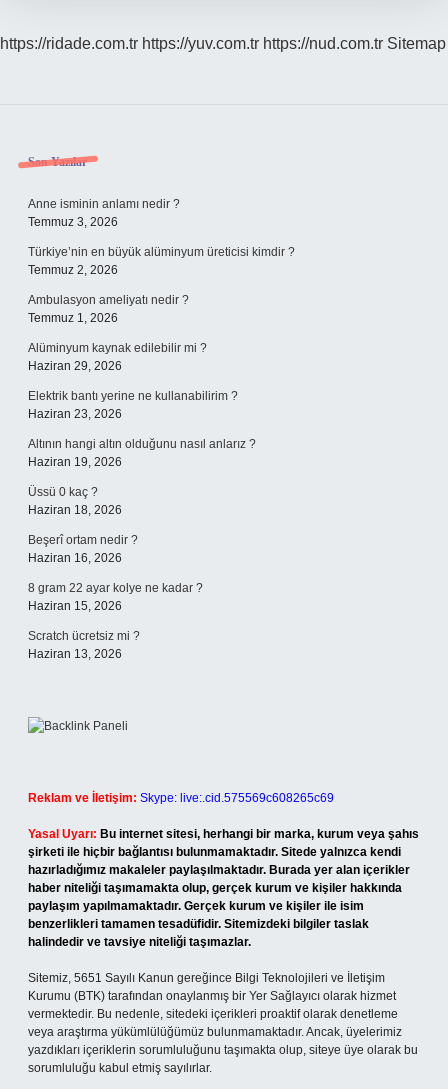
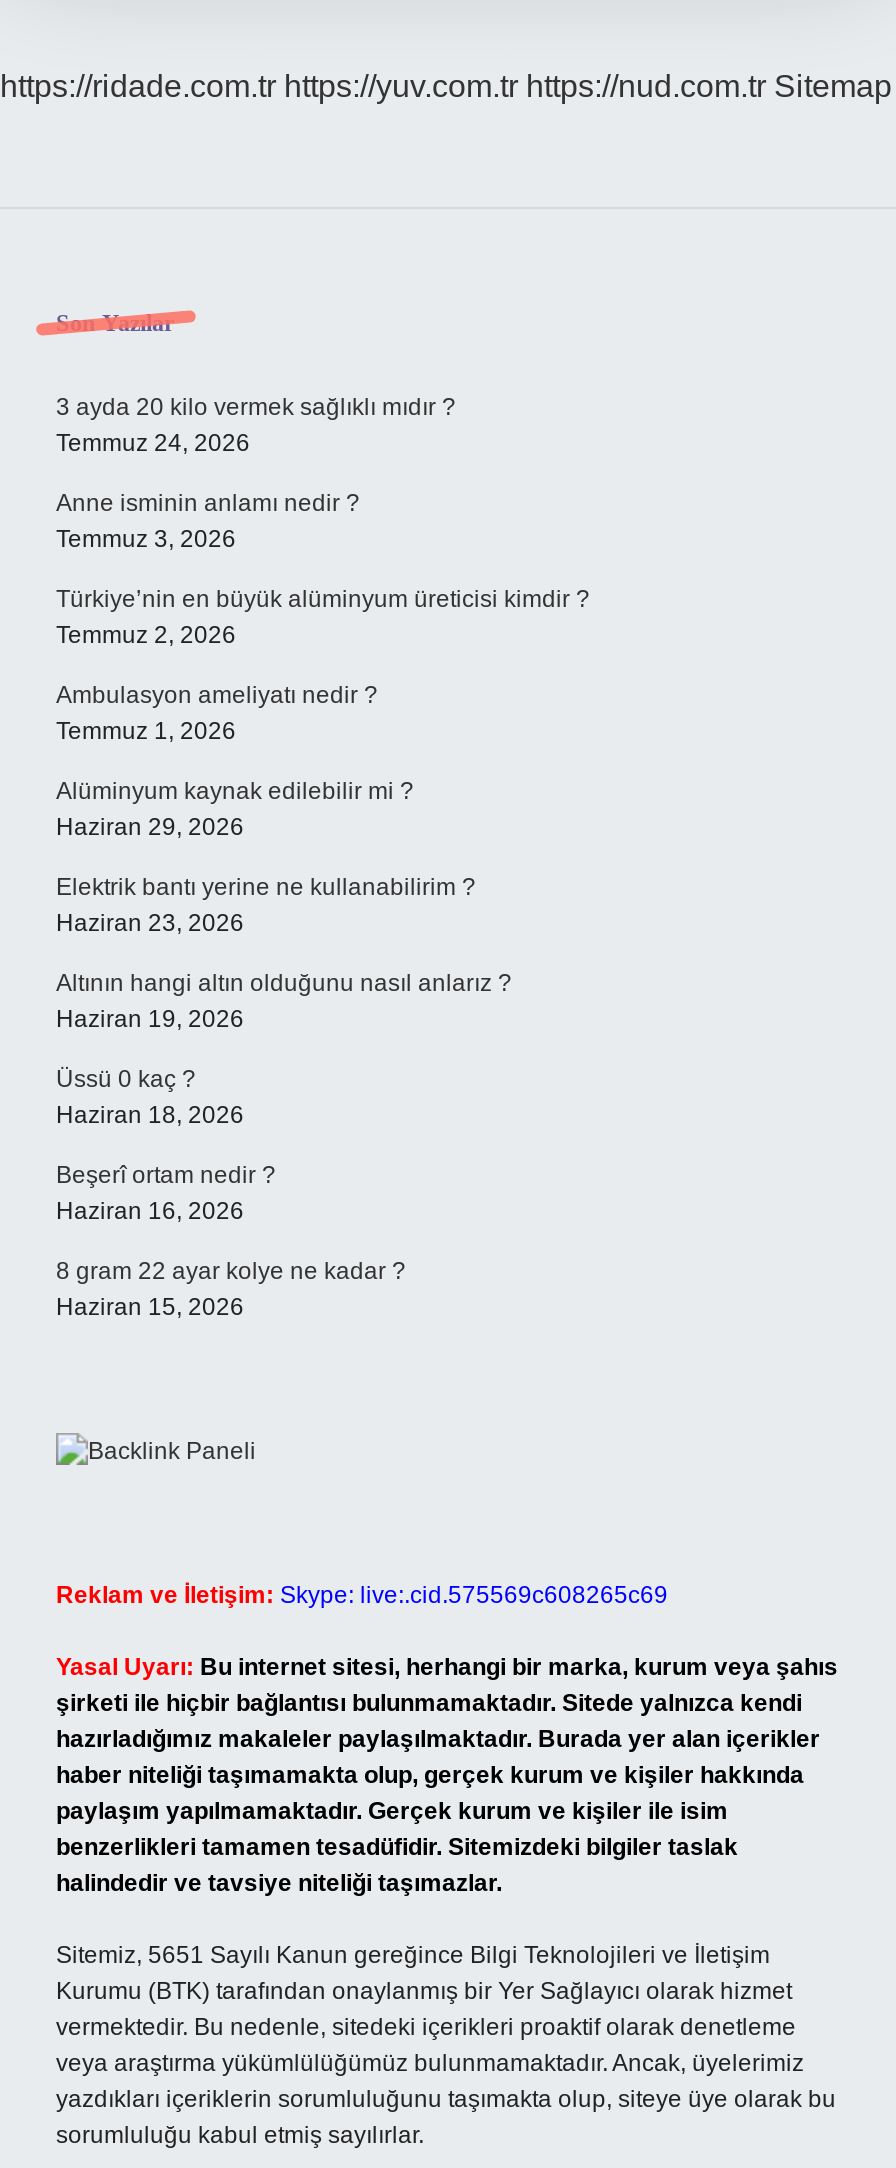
none -> [56,393,456,457] 3 ayda 20 kilo vermek sağlıklı mıdır ? | Temmuz 24, 2026
moved [28,197,295,613] -> [56,489,590,1321]: Anne isminin anlamı nedir ? | Temmuz 3, 2026 | Türkiye’nin en büyük alüminyum üreticisi kimdir ? | ... | 8 gram 22 ayar kolye ne kadar ? | Haziran 15, 2026
[28,629,140,661] Scratch ücretsiz mi ? | Haziran 13, 2026 -> none

